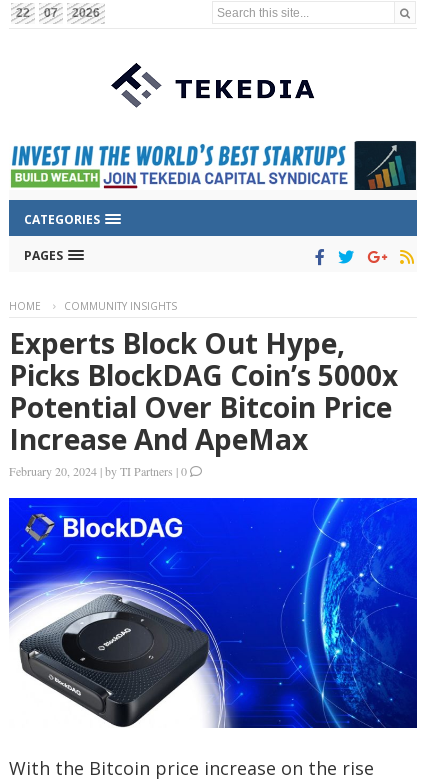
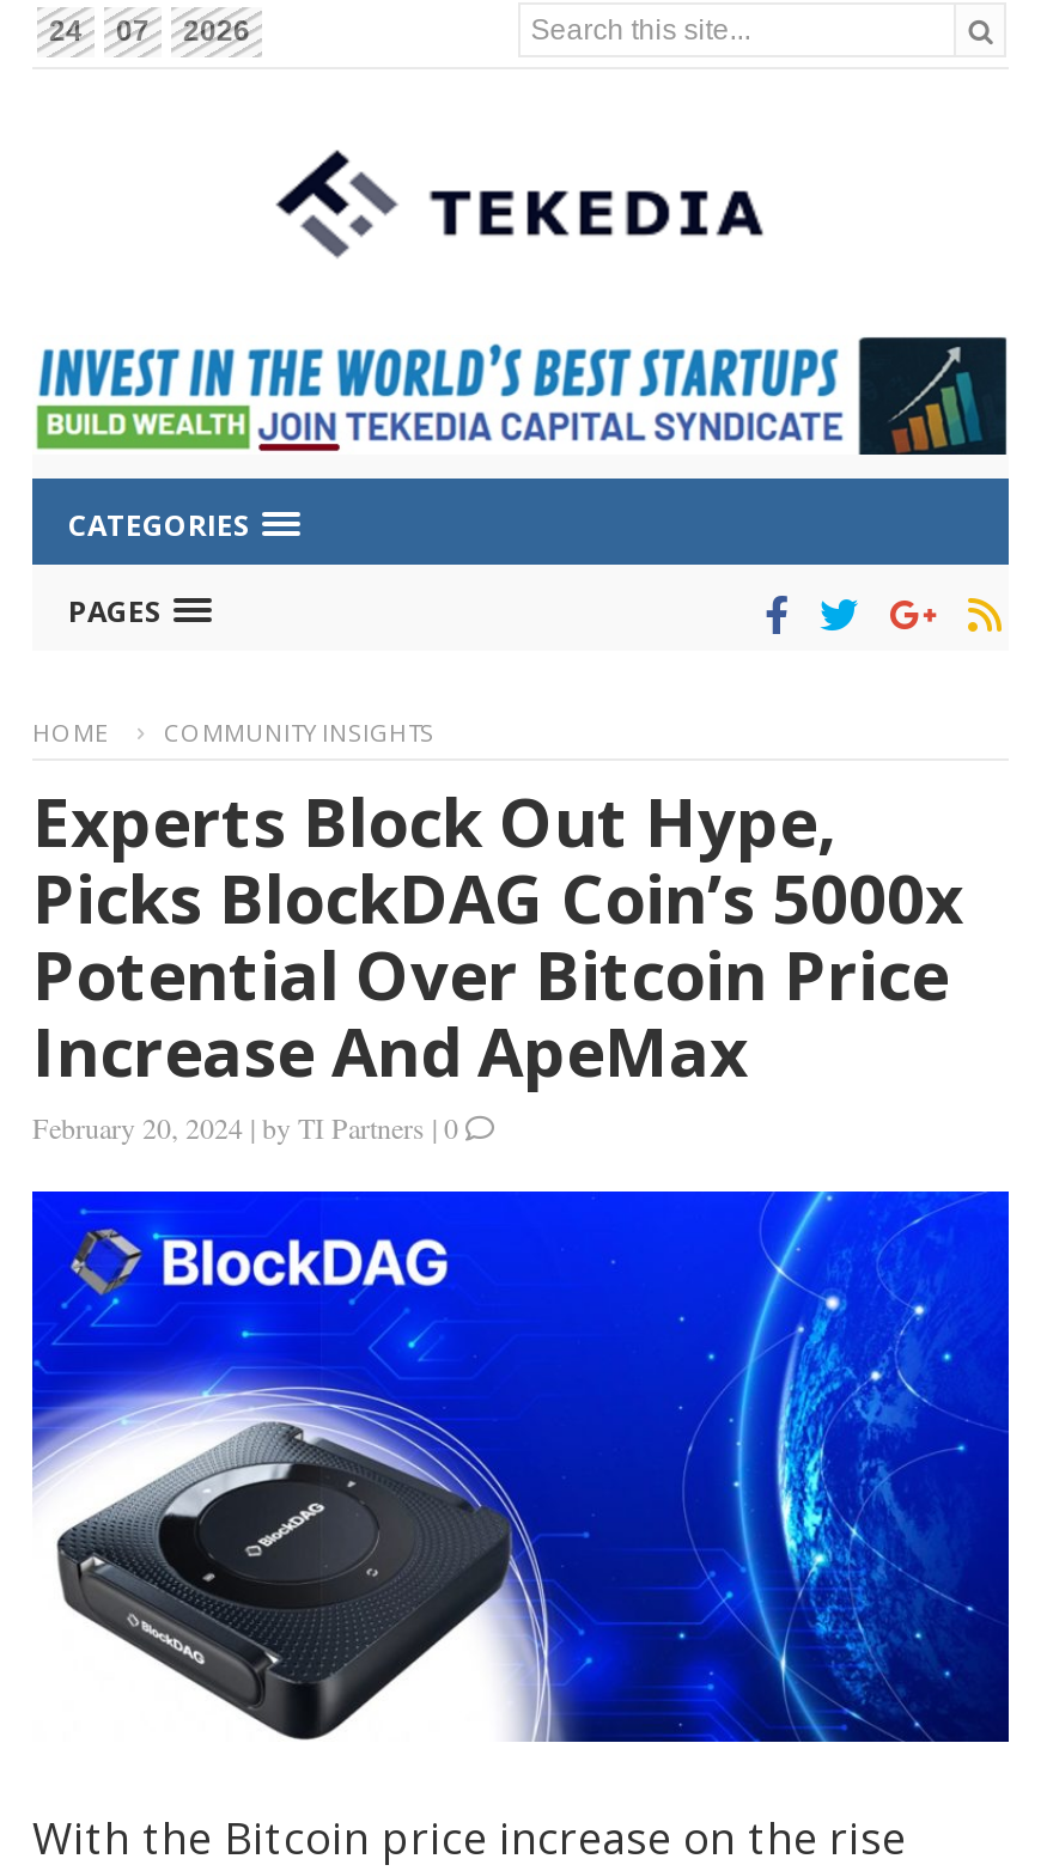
[16,6,100,20] 22 07 2026 -> [49,14,250,48] 24 07 2026

